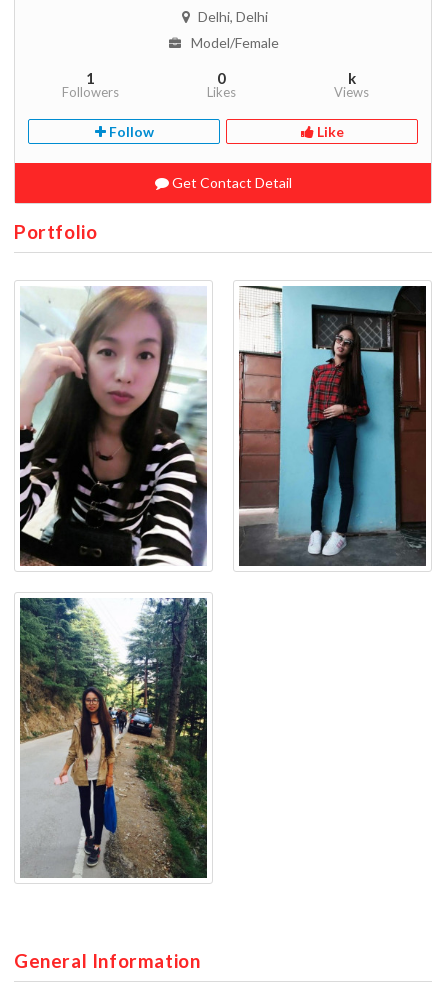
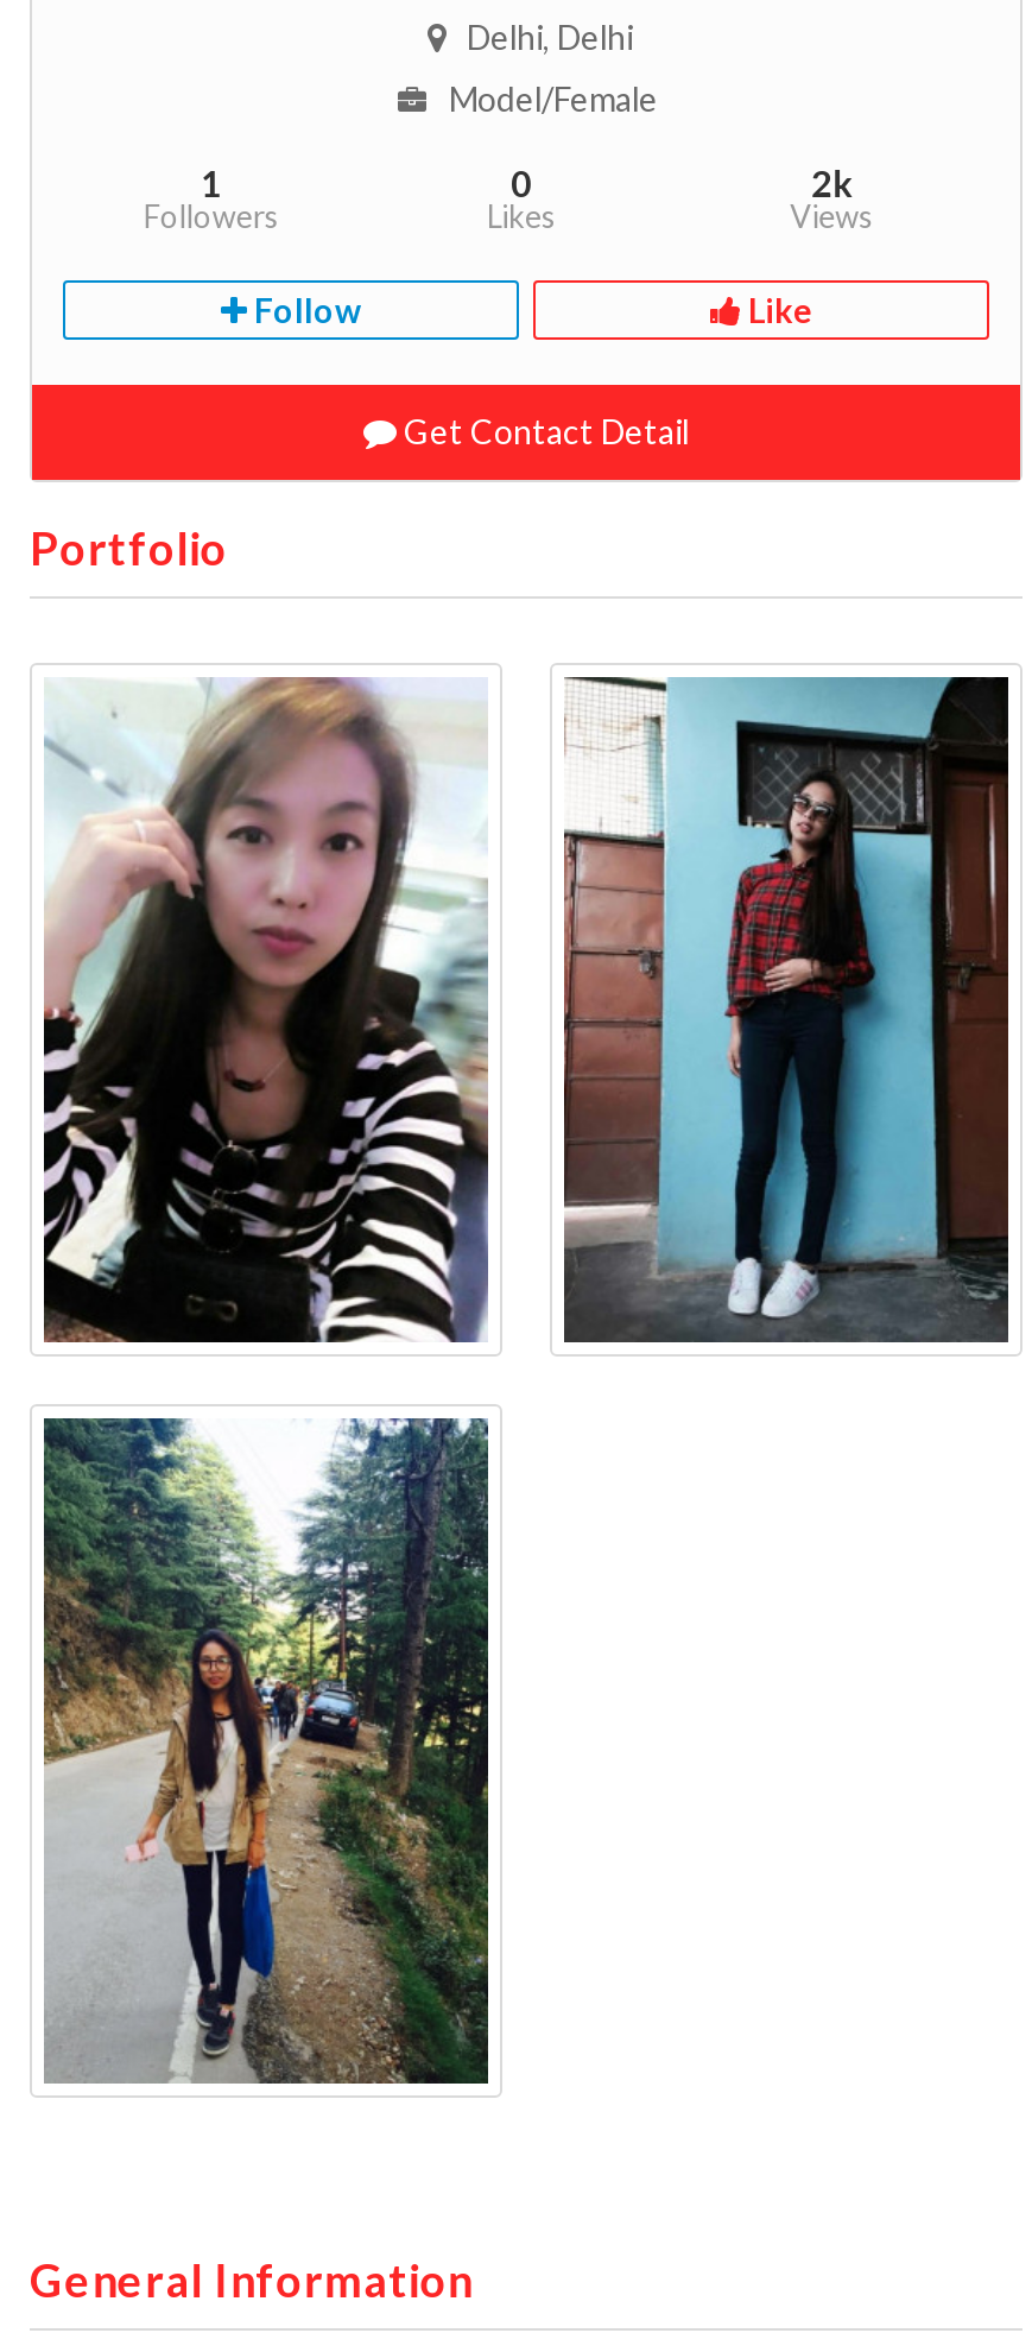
[348,69,356,87] k -> [812,162,852,205] 2k

